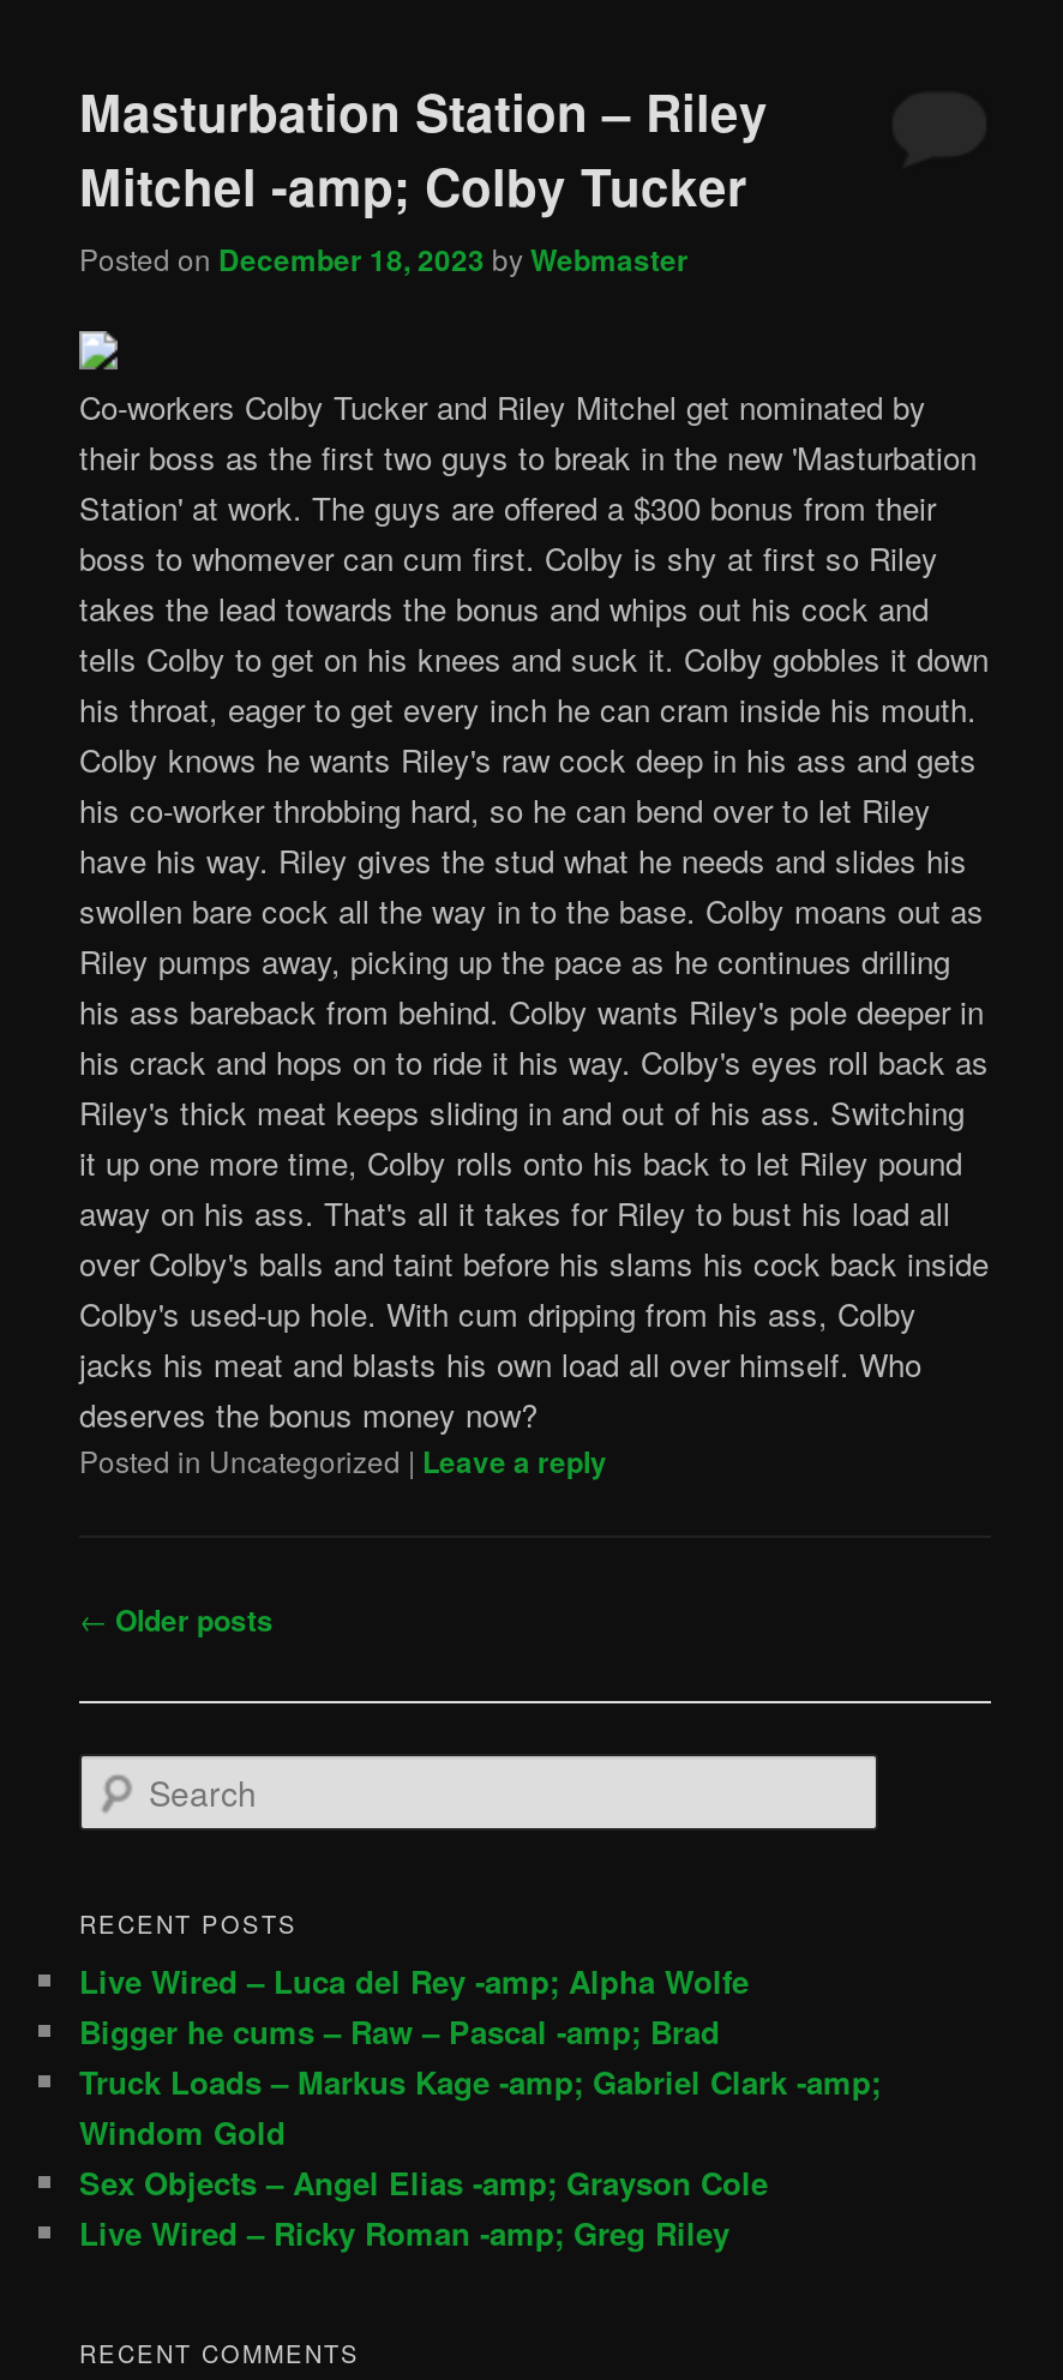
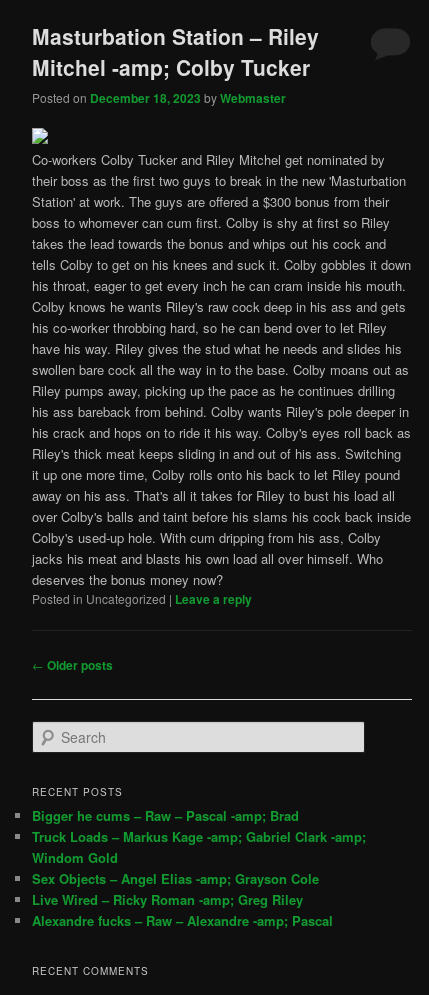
[79,1958,749,2004] Live Wired – Luca del Rey -amp; Alpha Wolfe -> none
moved [79,2009,881,2256] -> [32,806,366,909]: Bigger he cums – Raw – Pascal -amp; Brad | Truck Loads – Markus Kage -amp; Gabriel Clark -amp; | Windom Gold | Sex Objects – Angel Elias -amp; Grayson Cole | Live Wired – Ricky Roman -amp; Greg Riley
none -> [32,911,333,930] Alexandre fucks – Raw – Alexandre -amp; Pascal

